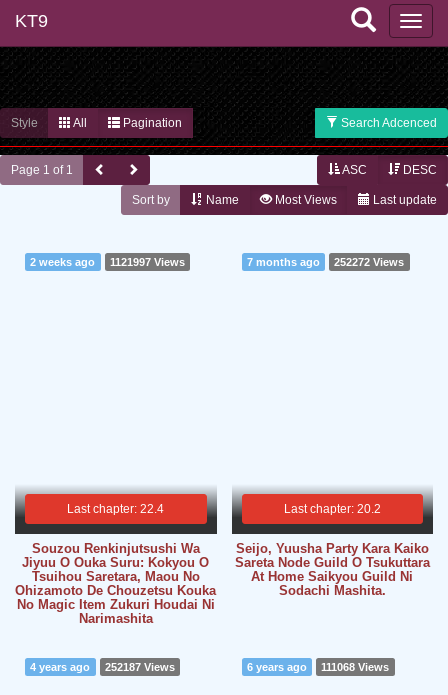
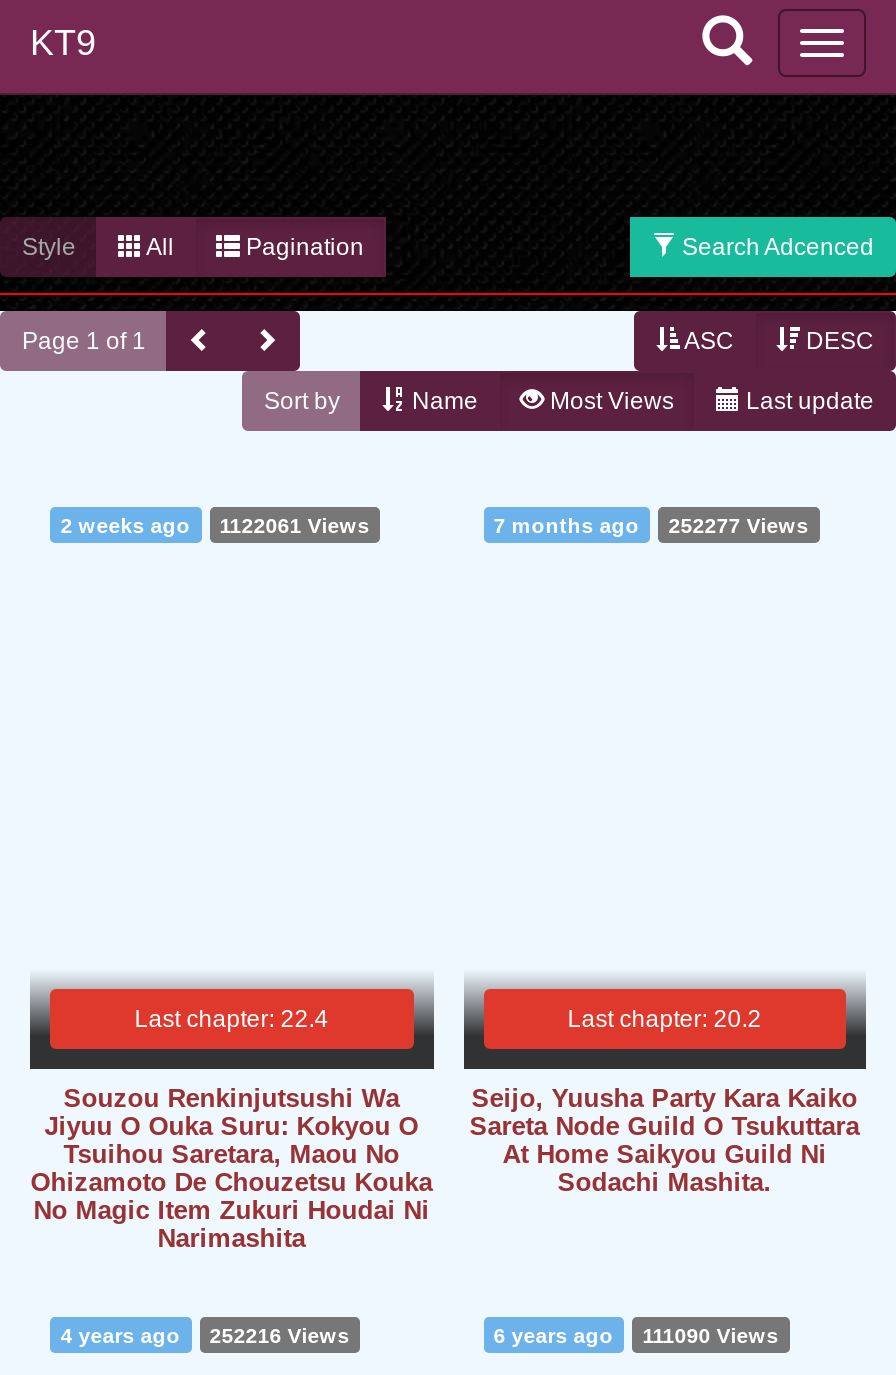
[30,256,185,268] 2 weeks ago 1121997 Views -> [60,513,370,537] 2 weeks ago 1122061 Views
[247,256,404,268] 7 months ago 252272 Views -> [494,513,808,537] 7 months ago 252277 Views
[30,661,175,673] 4 years ago 252187 Views -> [60,1323,350,1347] 4 years ago 252216 Views
[247,661,389,673] 6 years ago 111068 Views -> [494,1323,778,1347] 6 years ago 111090 Views

